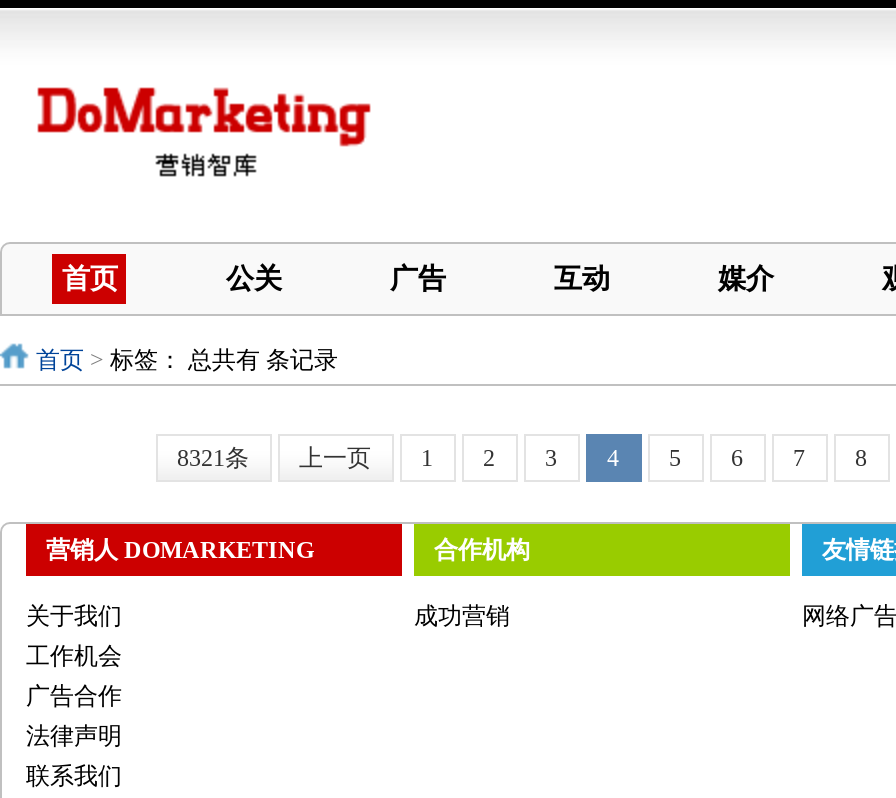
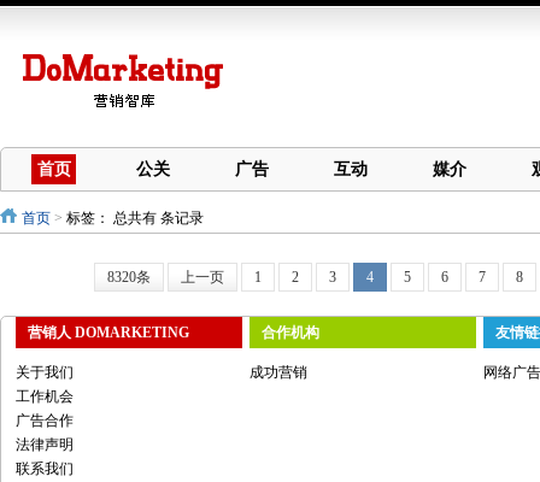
[177,444,867,472] 8321条 上一页 1 2 3 4 5 6 7 8 -> [107,269,523,286] 8320条 上一页 1 2 3 4 5 6 7 8

